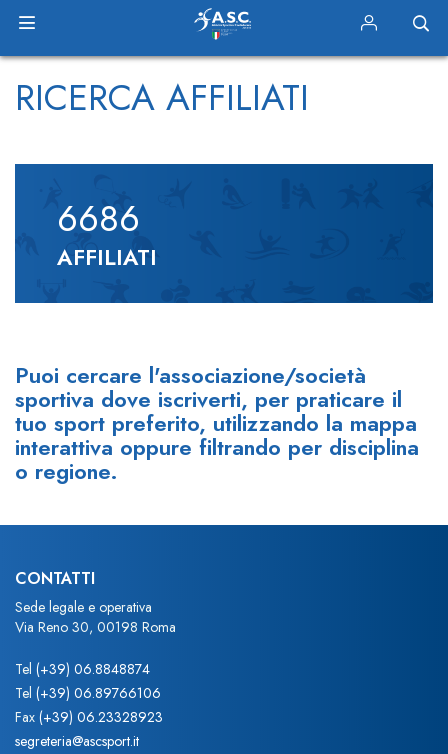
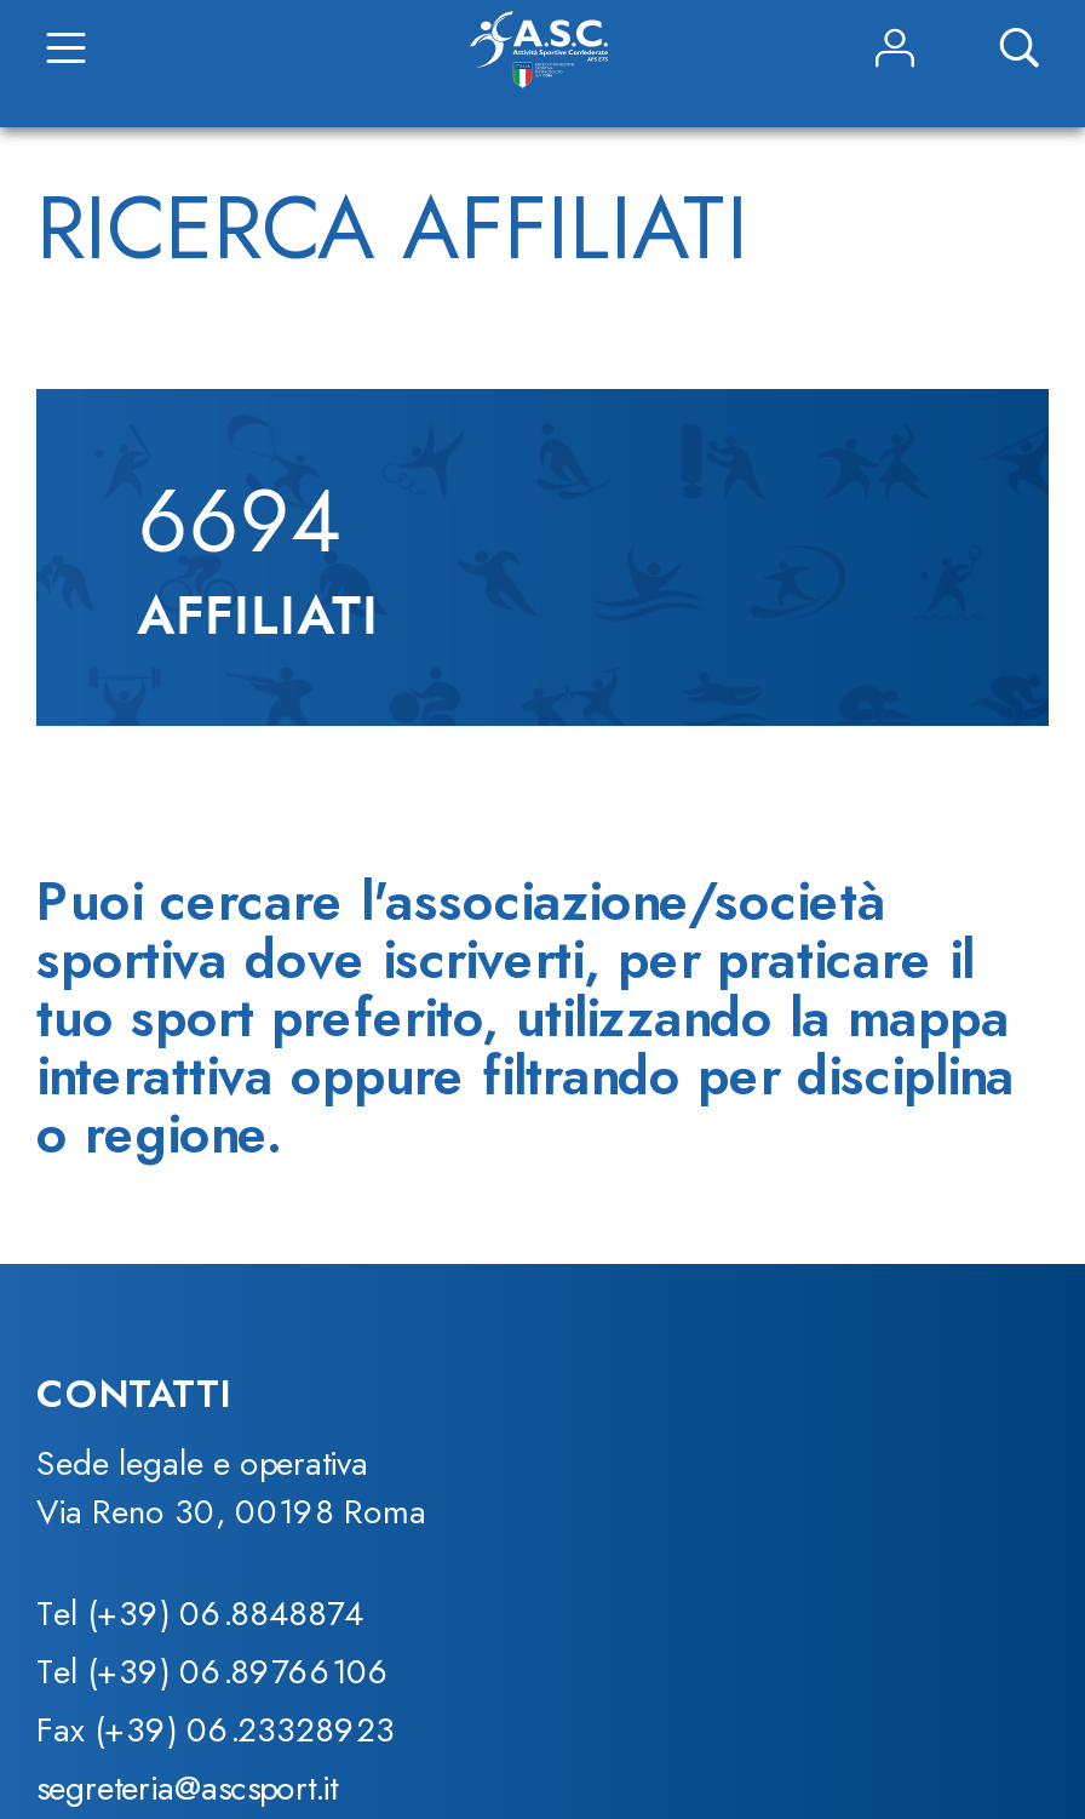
[57,192,140,245] 6686 -> [138,458,341,587] 6694

